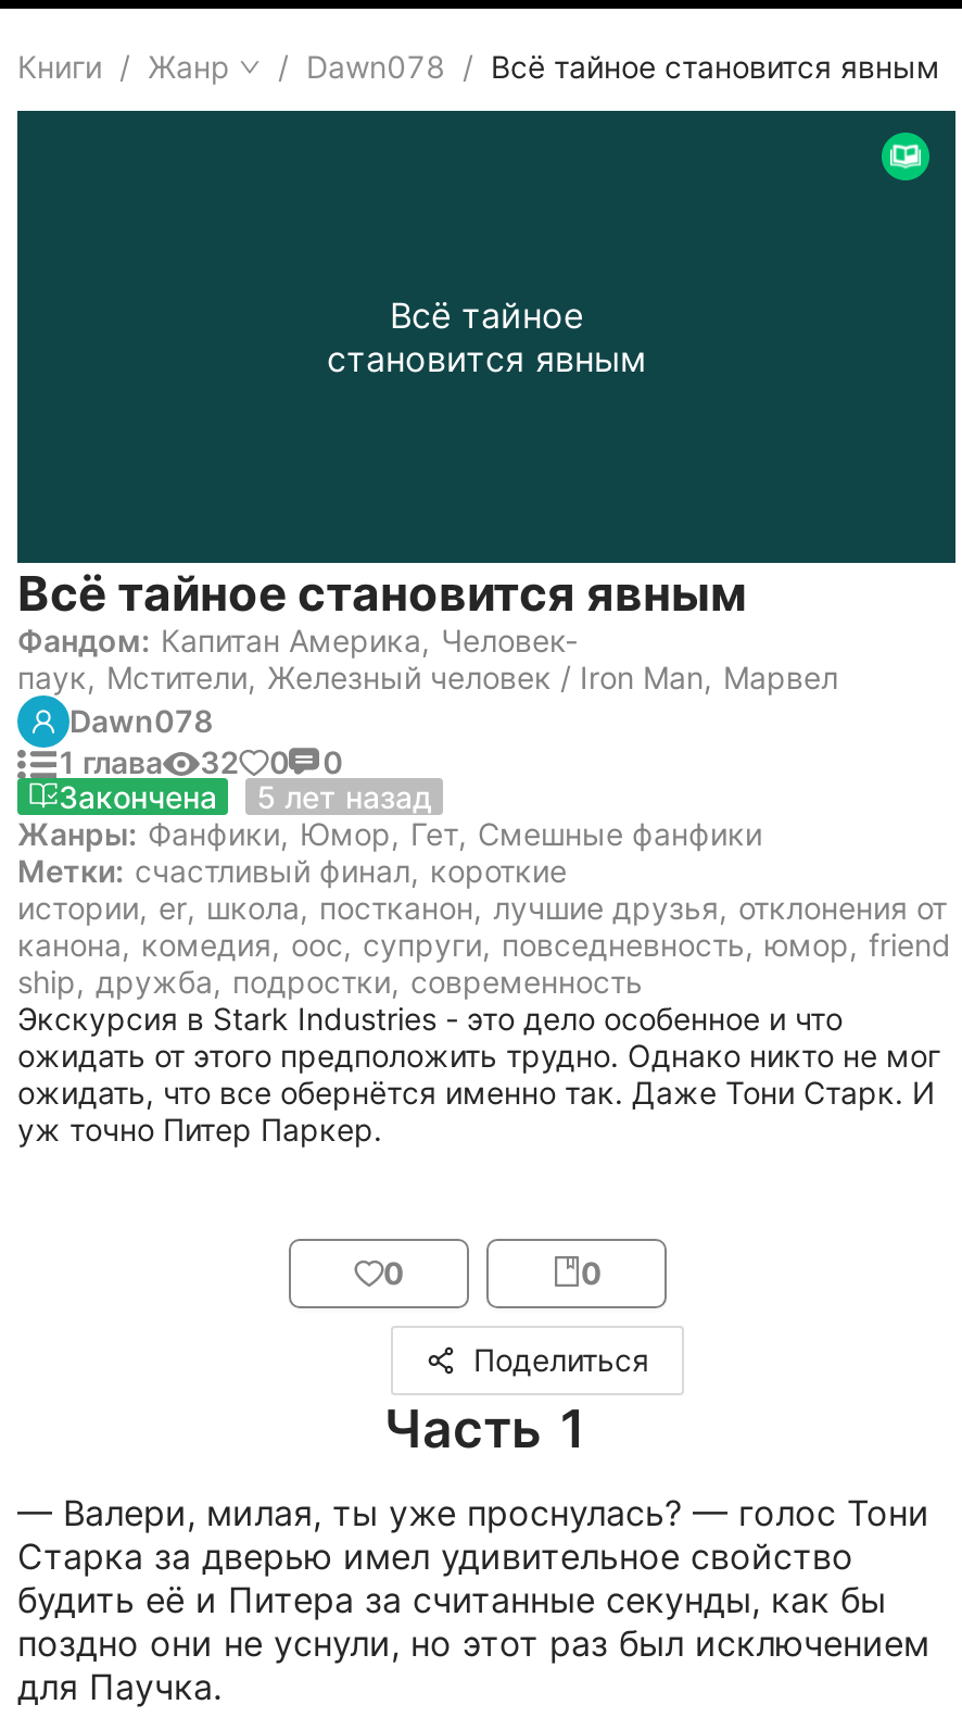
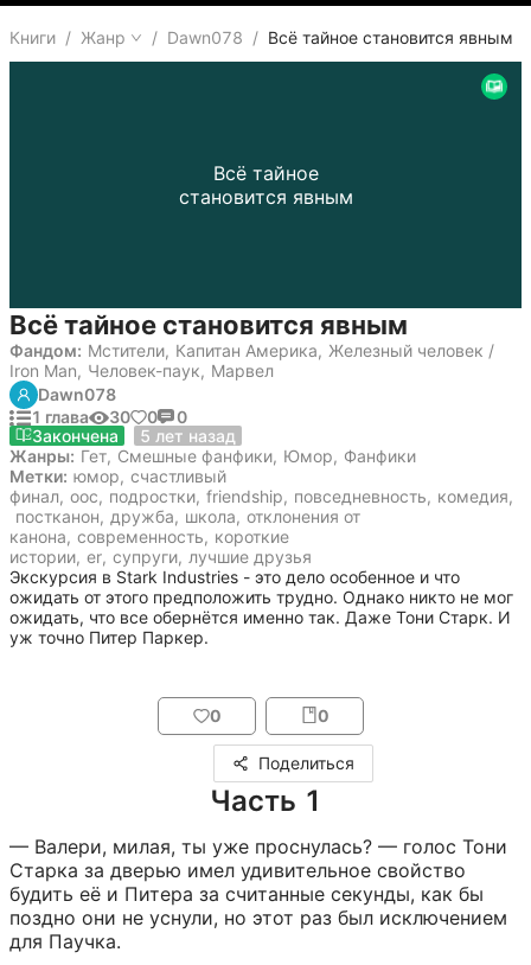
[17,622,838,695] Фандом: Капитан Америка, Человек- | паук, Мстители, Железный человек / Iron Man, Марвел -> [9,340,494,381] Фандом: Мстители, Капитан Америка, Железный человек / | Iron Man, Человек-паук, Марвел
[56,743,342,780] 1 глава 32 0 0 -> [31,407,187,427] 1 глава 30 0 0
[17,815,951,1000] Жанры: Фанфики, Юмор, Гет, Смешные фанфики | Метки: счастливый финал, короткие | истории, er, школа, постканон, лучшие друзья, отклонения от | канона, комедия, оос, супруги, повседневность, юмор, friend | ship, дружба, подростки, современность -> [9,446,513,567] Жанры: Гет, Смешные фанфики, Юмор, Фанфики | Метки: юмор, счастливый | финал, оос, подростки, friendship, повседневность, комедия, | постканон, дружба, школа, отклонения от | канона, современность, короткие | истории, er, супруги, лучшие друзья

